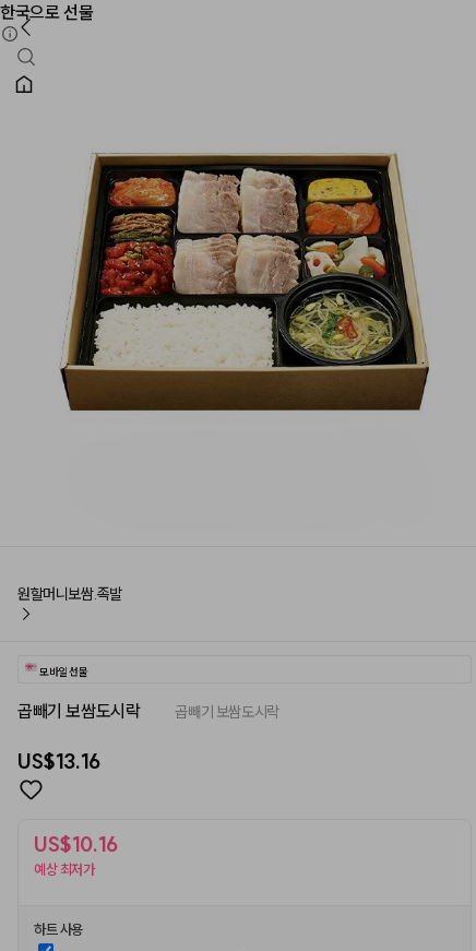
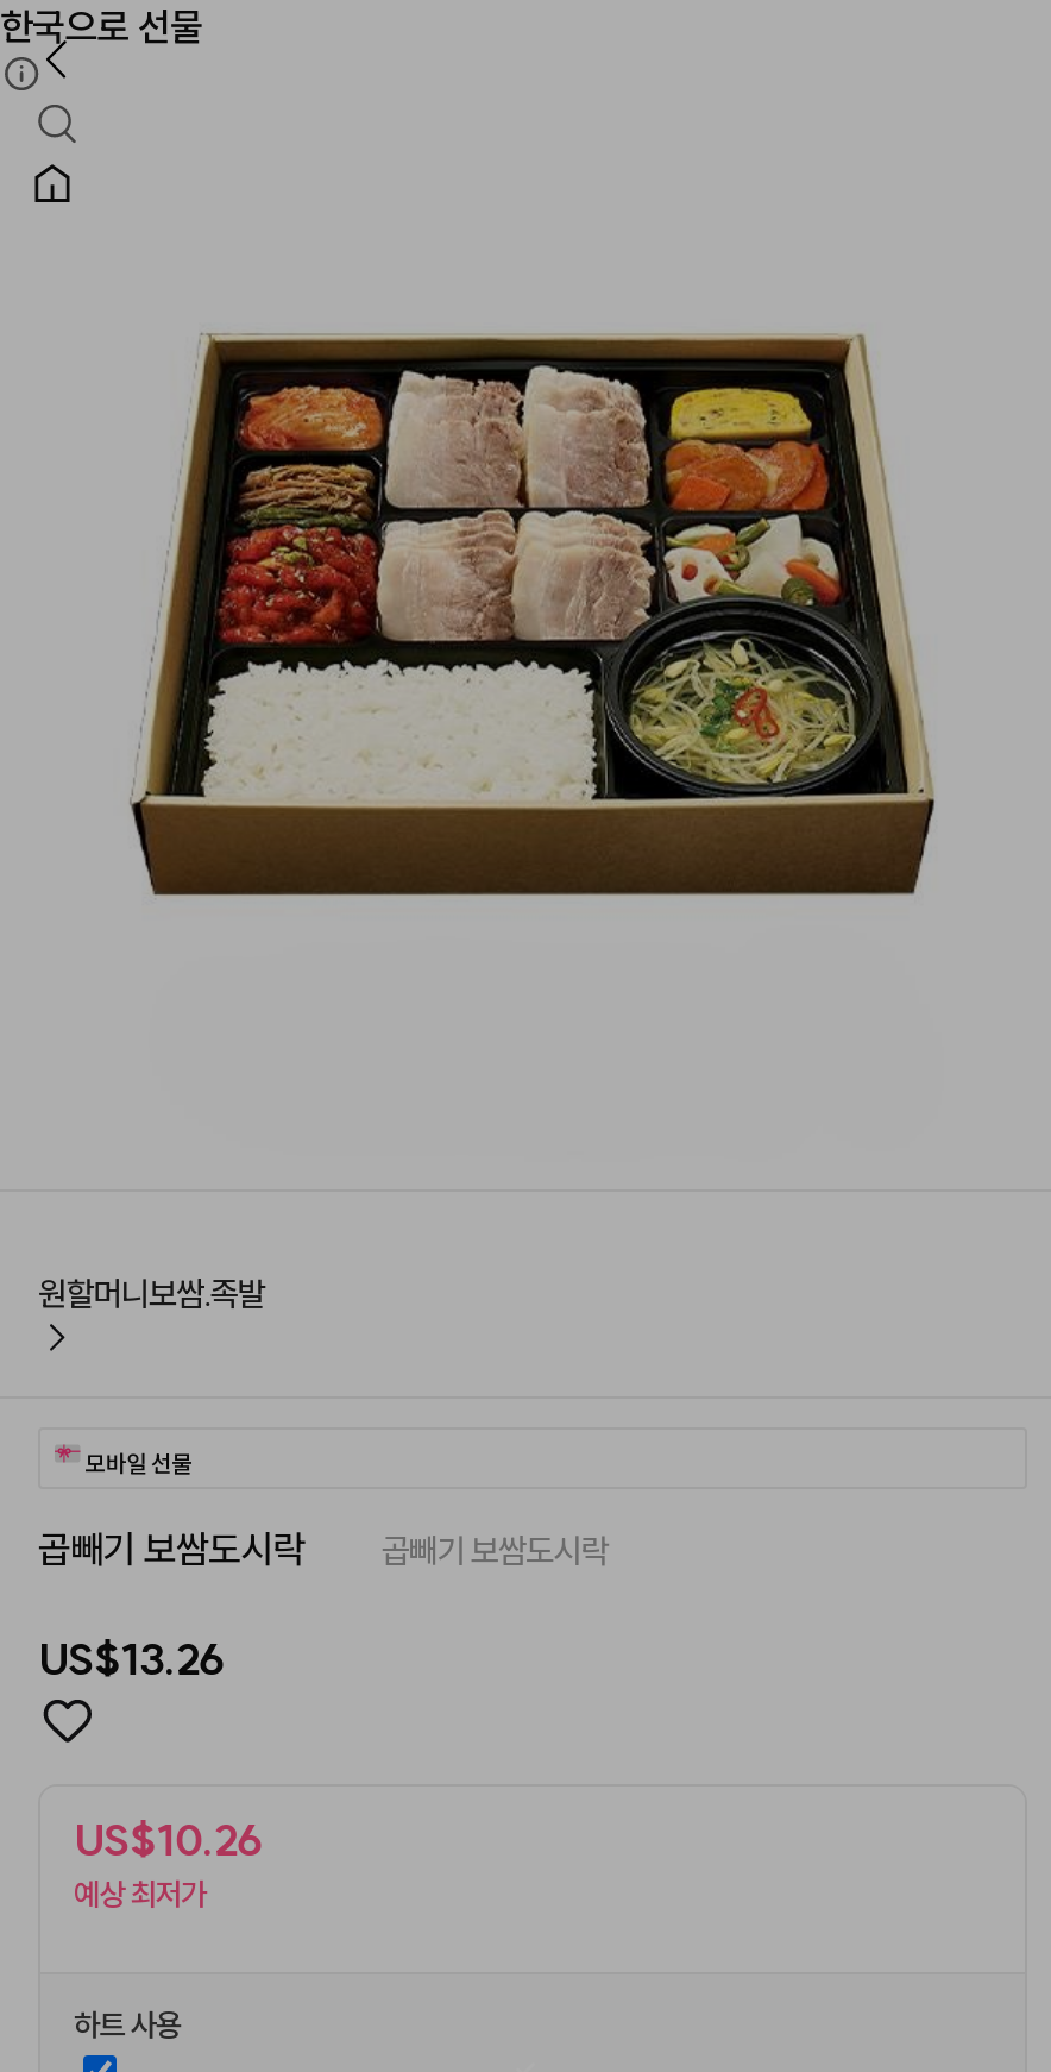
[17,749,100,774] US$13.16 -> [38,1632,223,1687] US$13.26
[34,832,118,857] US$10.16 -> [74,1813,261,1867] US$10.26

